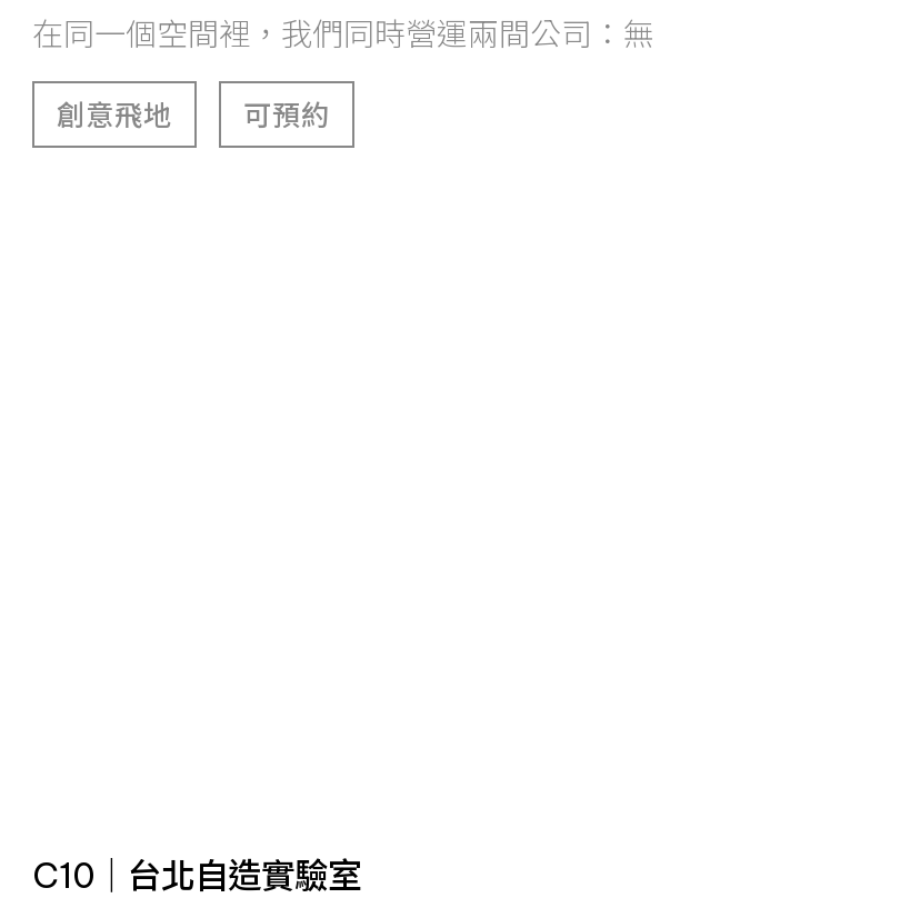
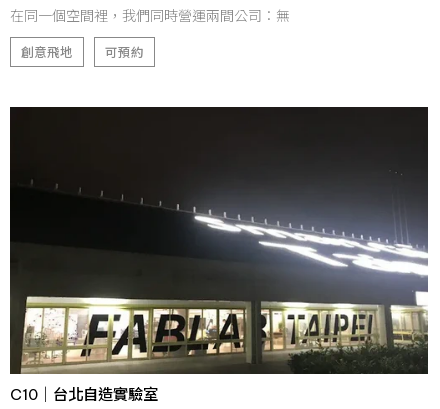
none -> [9,106,429,375] [image]

